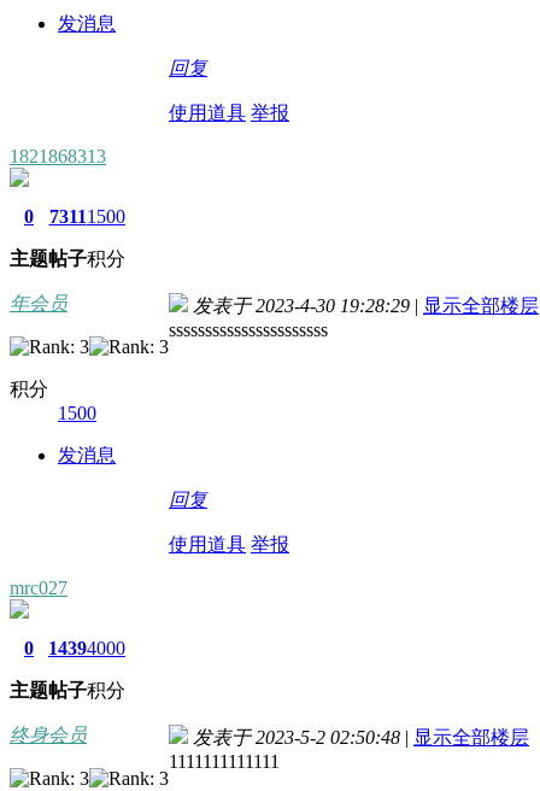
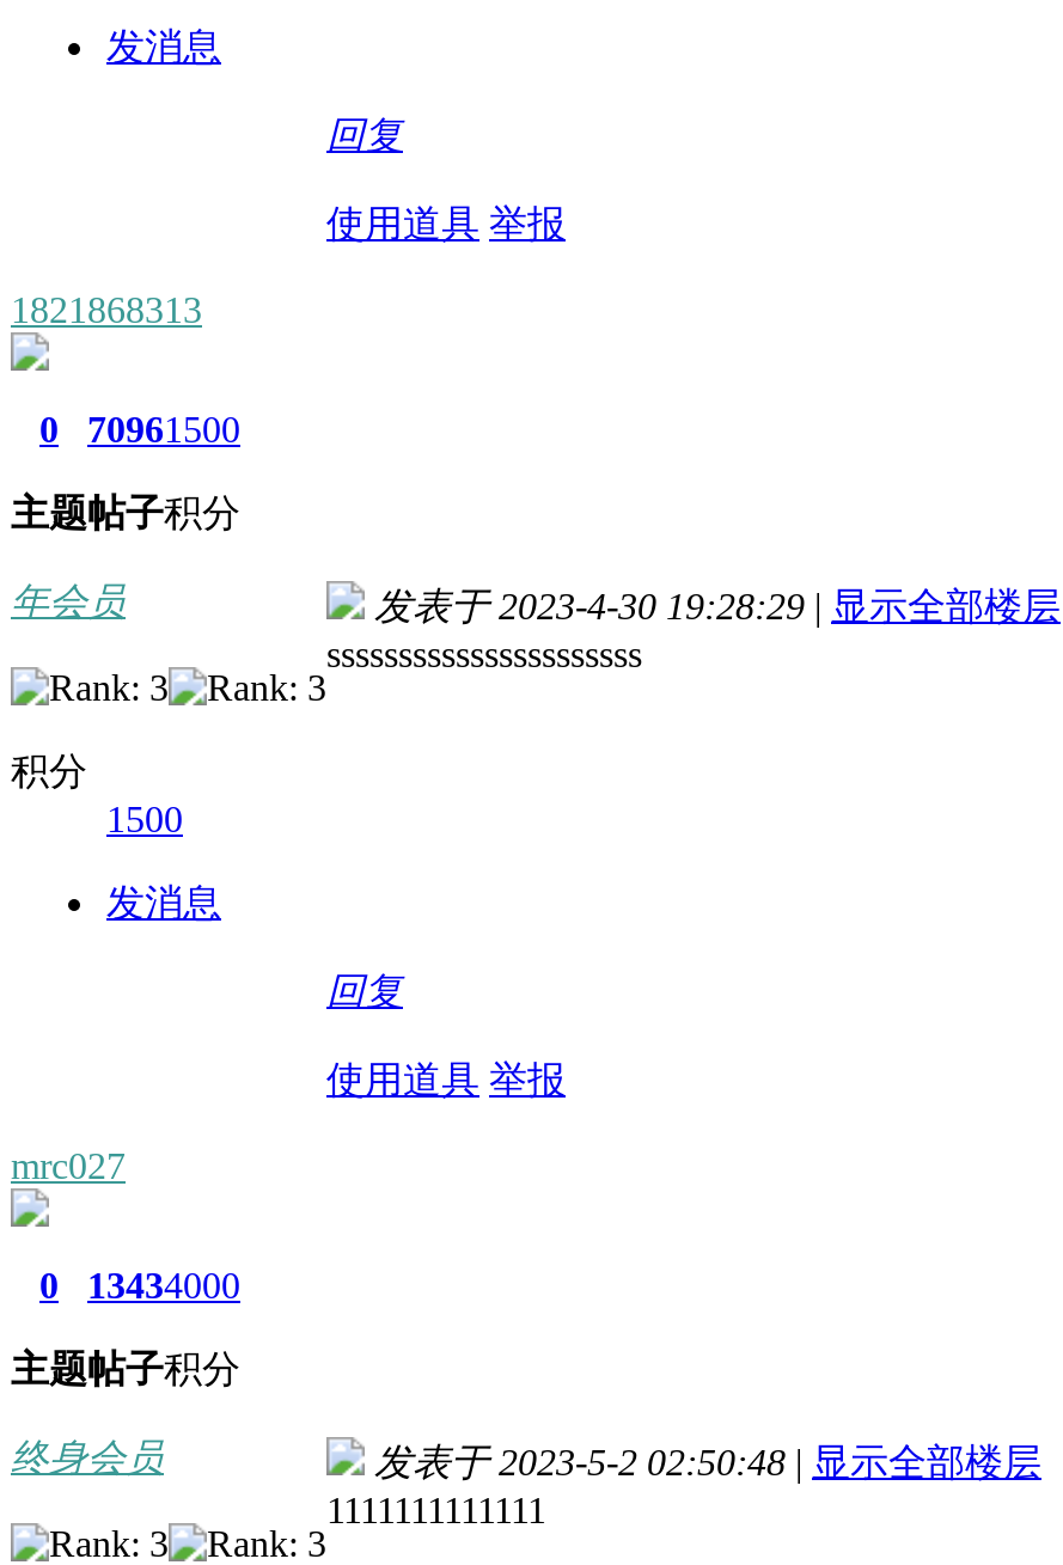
[24,206,125,226] 0 7311 1500 -> [39,408,240,449] 0 7096 1500
[24,638,125,658] 0 1439 4000 -> [39,1264,240,1305] 0 1343 4000

